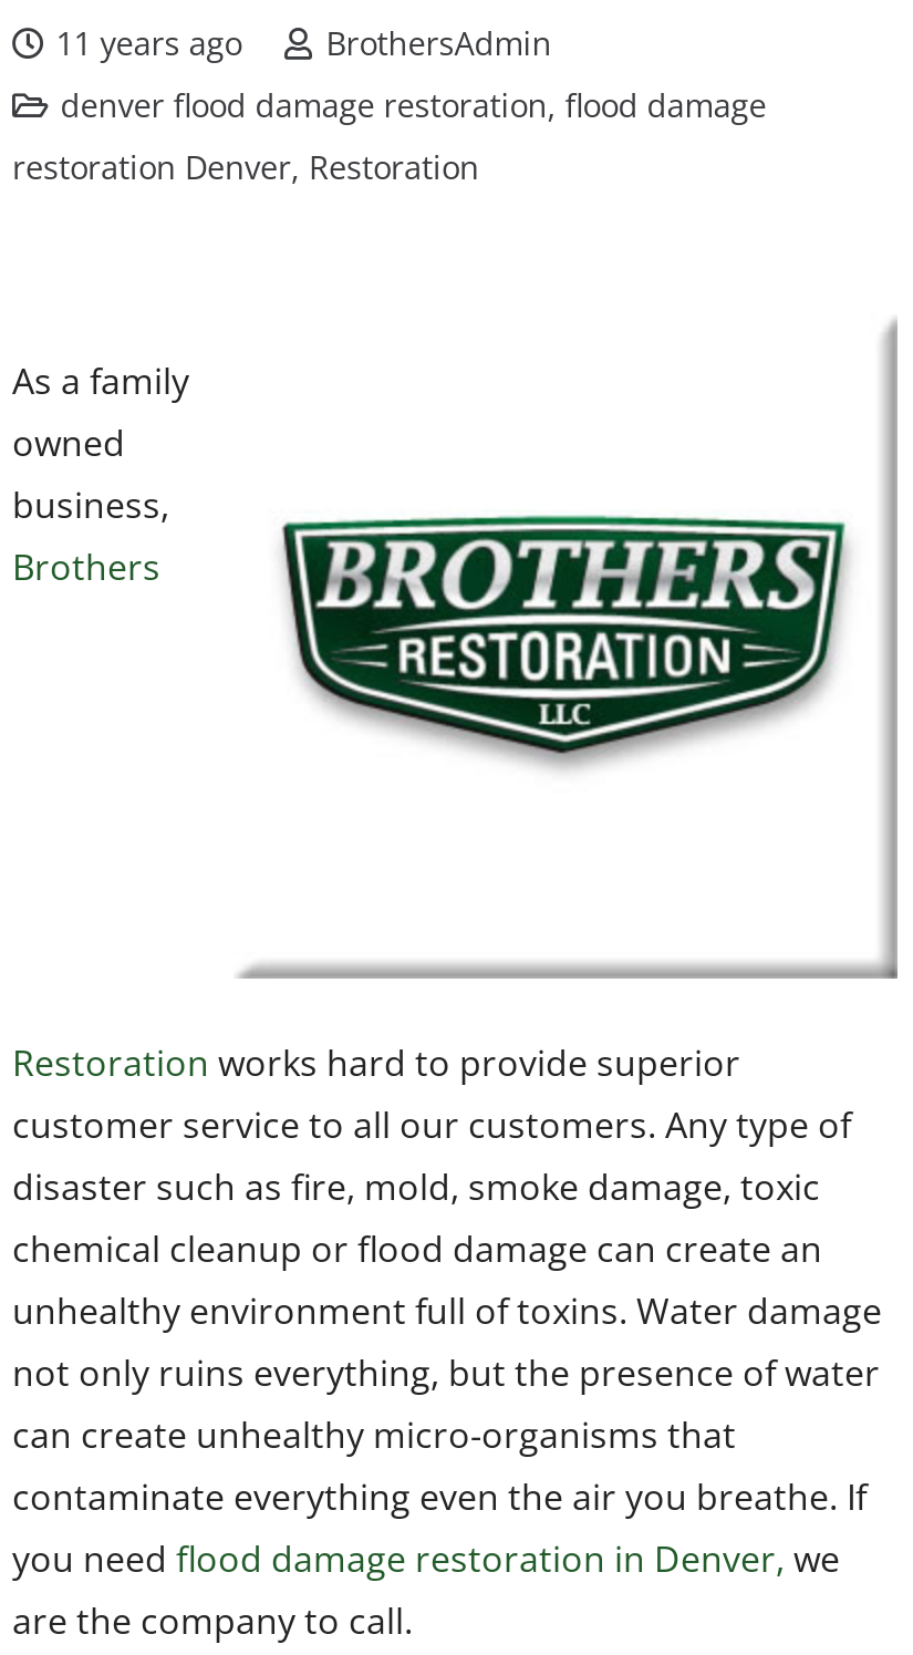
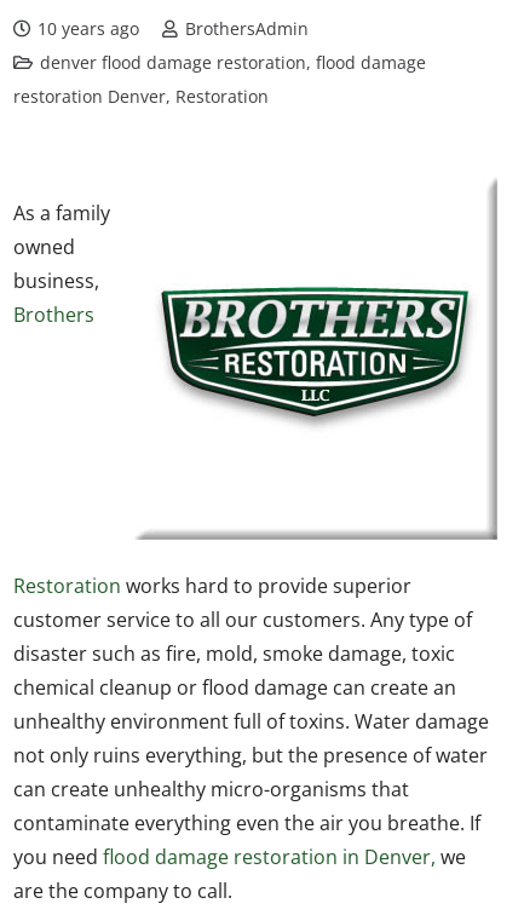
[56,22,552,64] 11 years ago BrothersAdmin -> [37,17,308,40] 10 years ago BrothersAdmin

